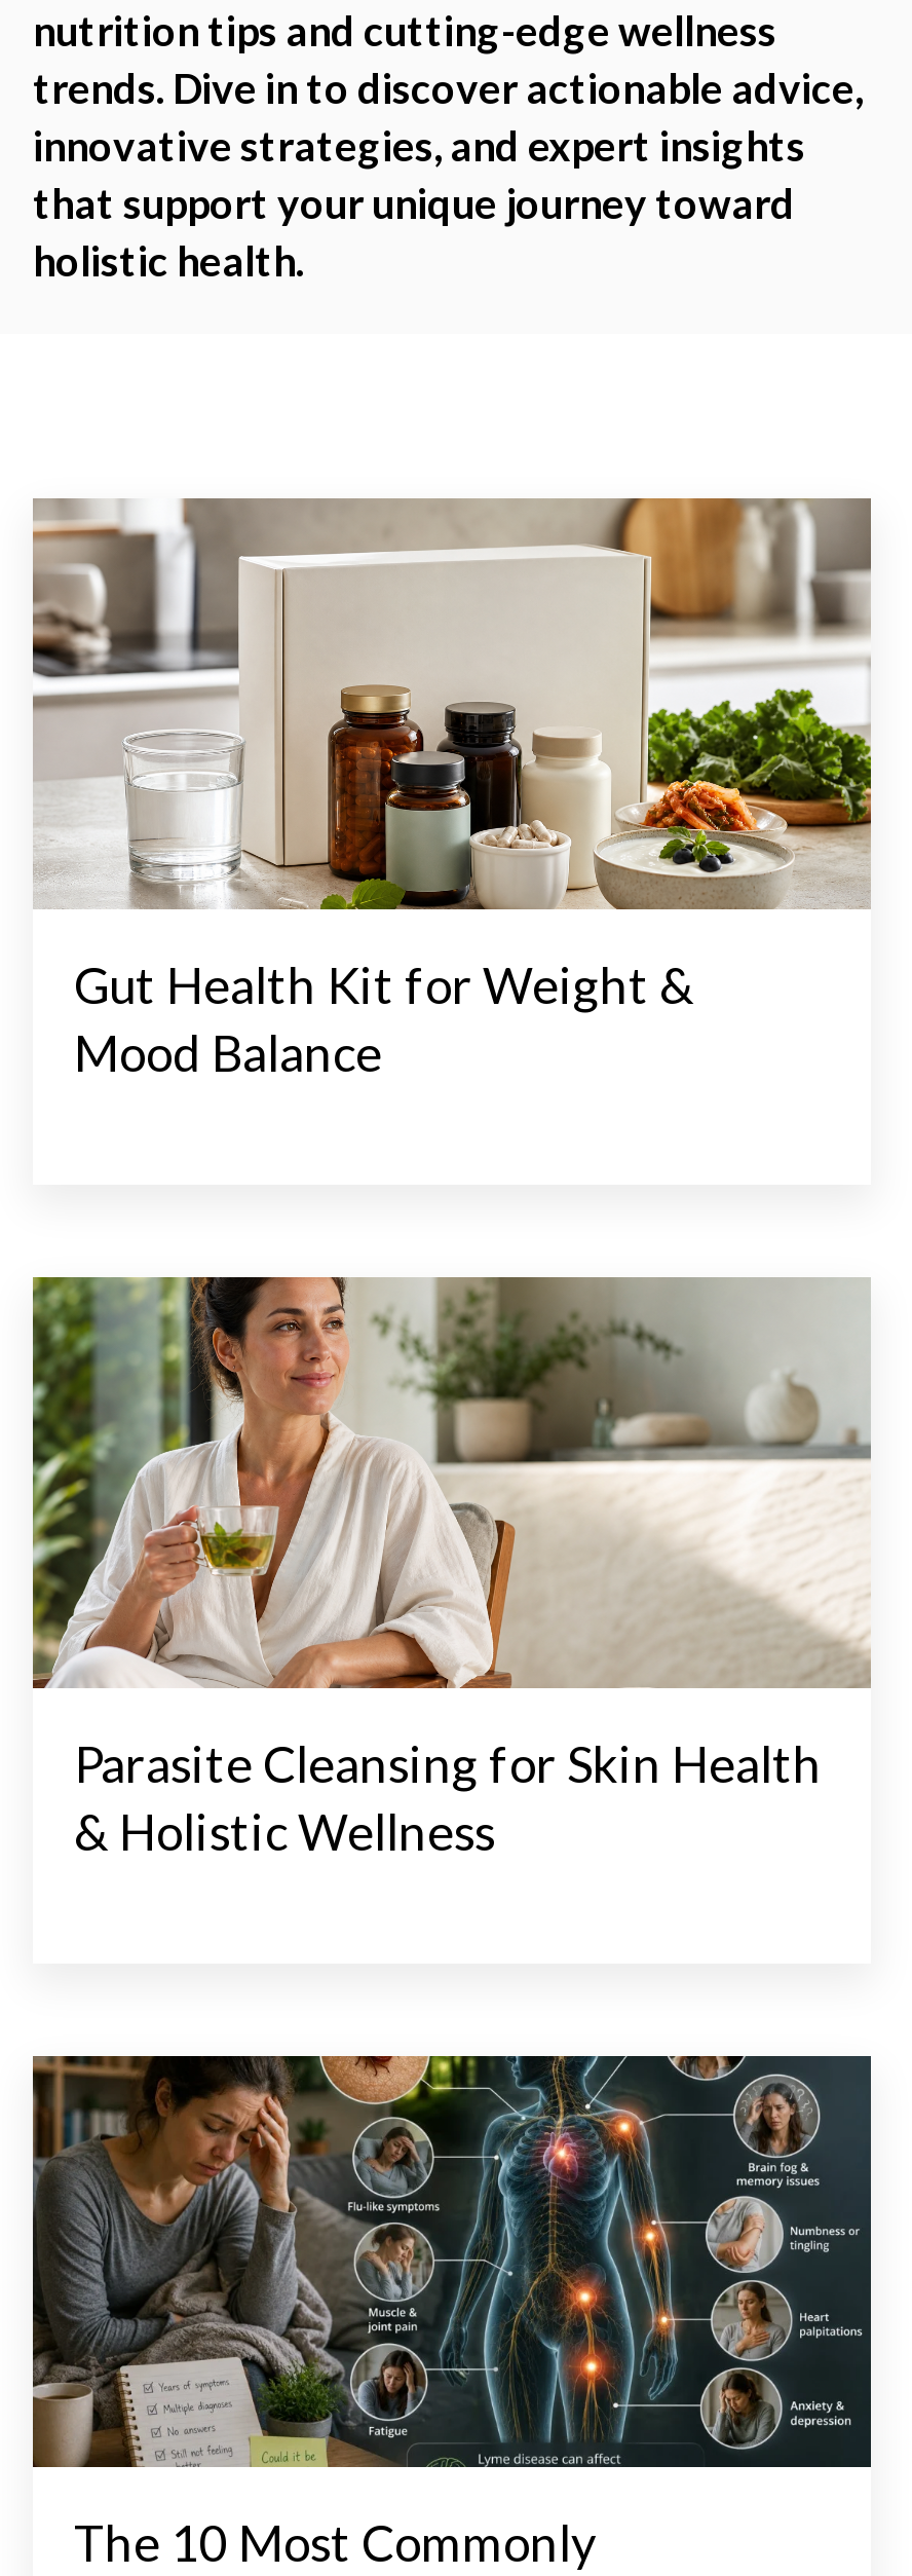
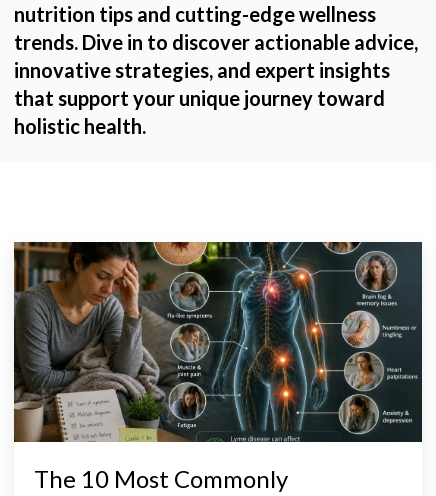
[31,497,873,1082] [image] | Gut Health Kit for Weight & | Mood Balance -> none
[31,1276,873,1860] [image] | Parasite Cleansing for Skin Health | & Holistic Wellness -> none

